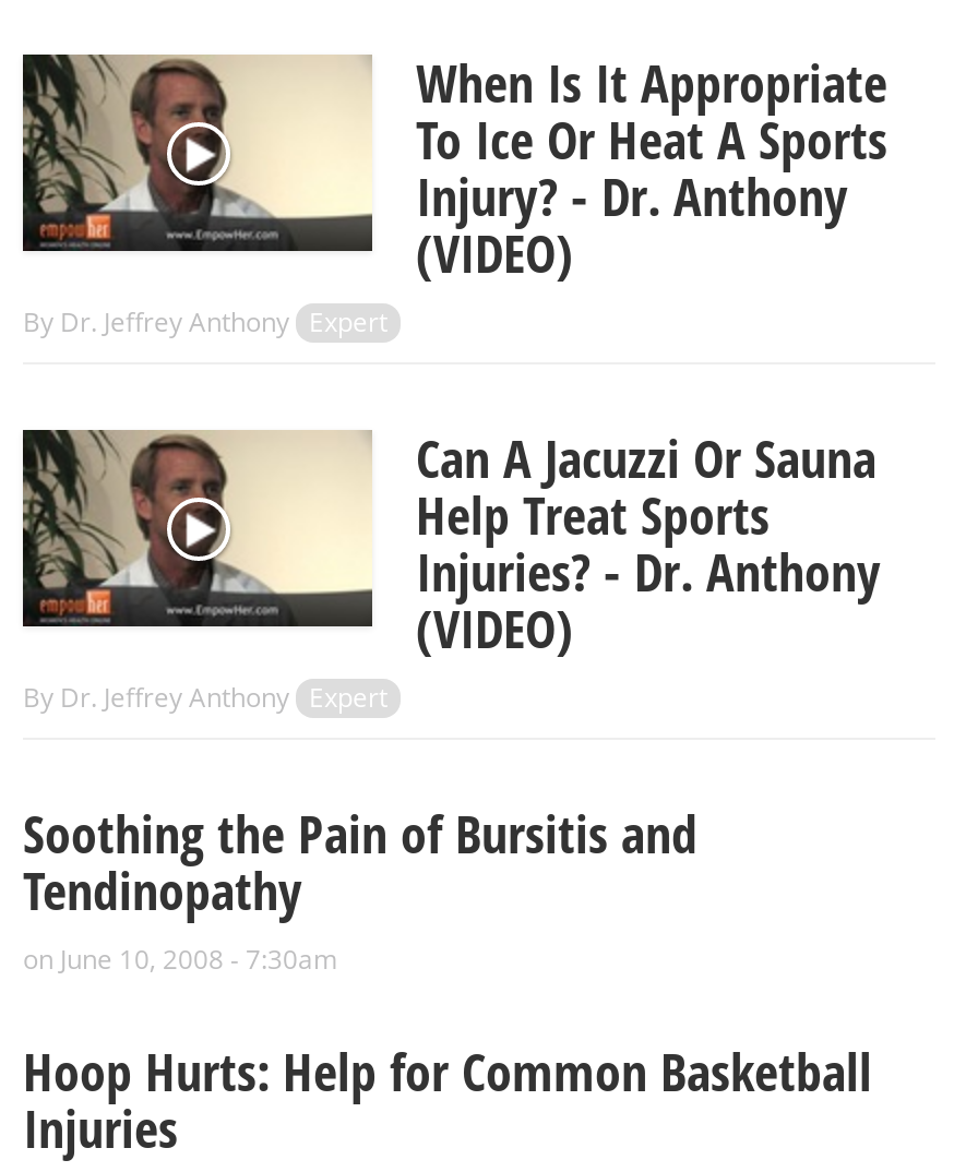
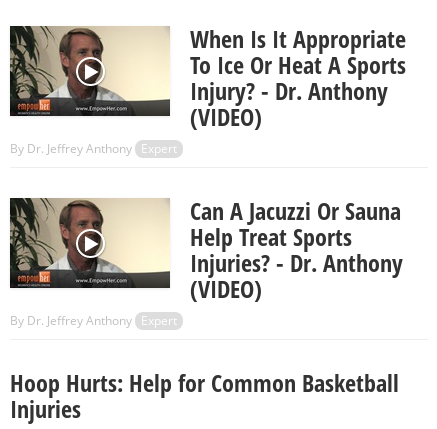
[23,796,697,977] Soothing the Pain of Bursitis and | Tendinopathy | on June 10, 2008 - 7:30am -> none

